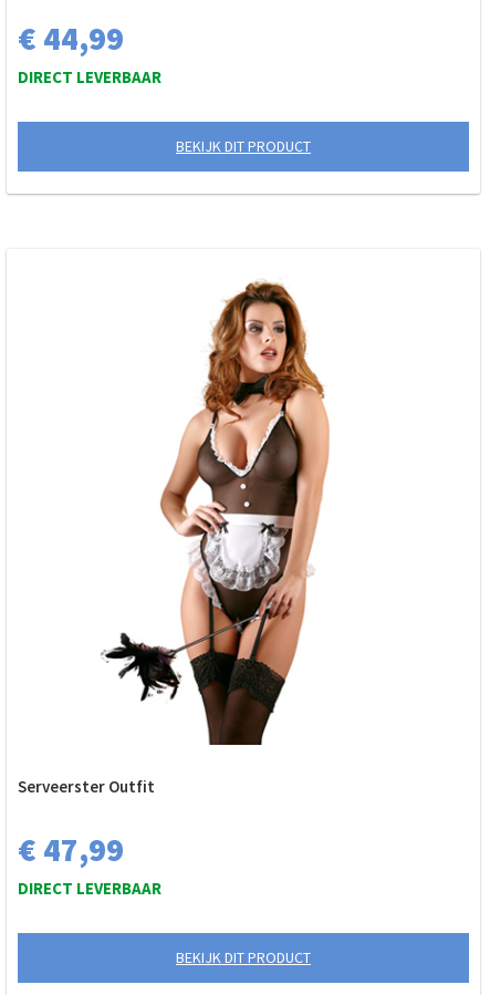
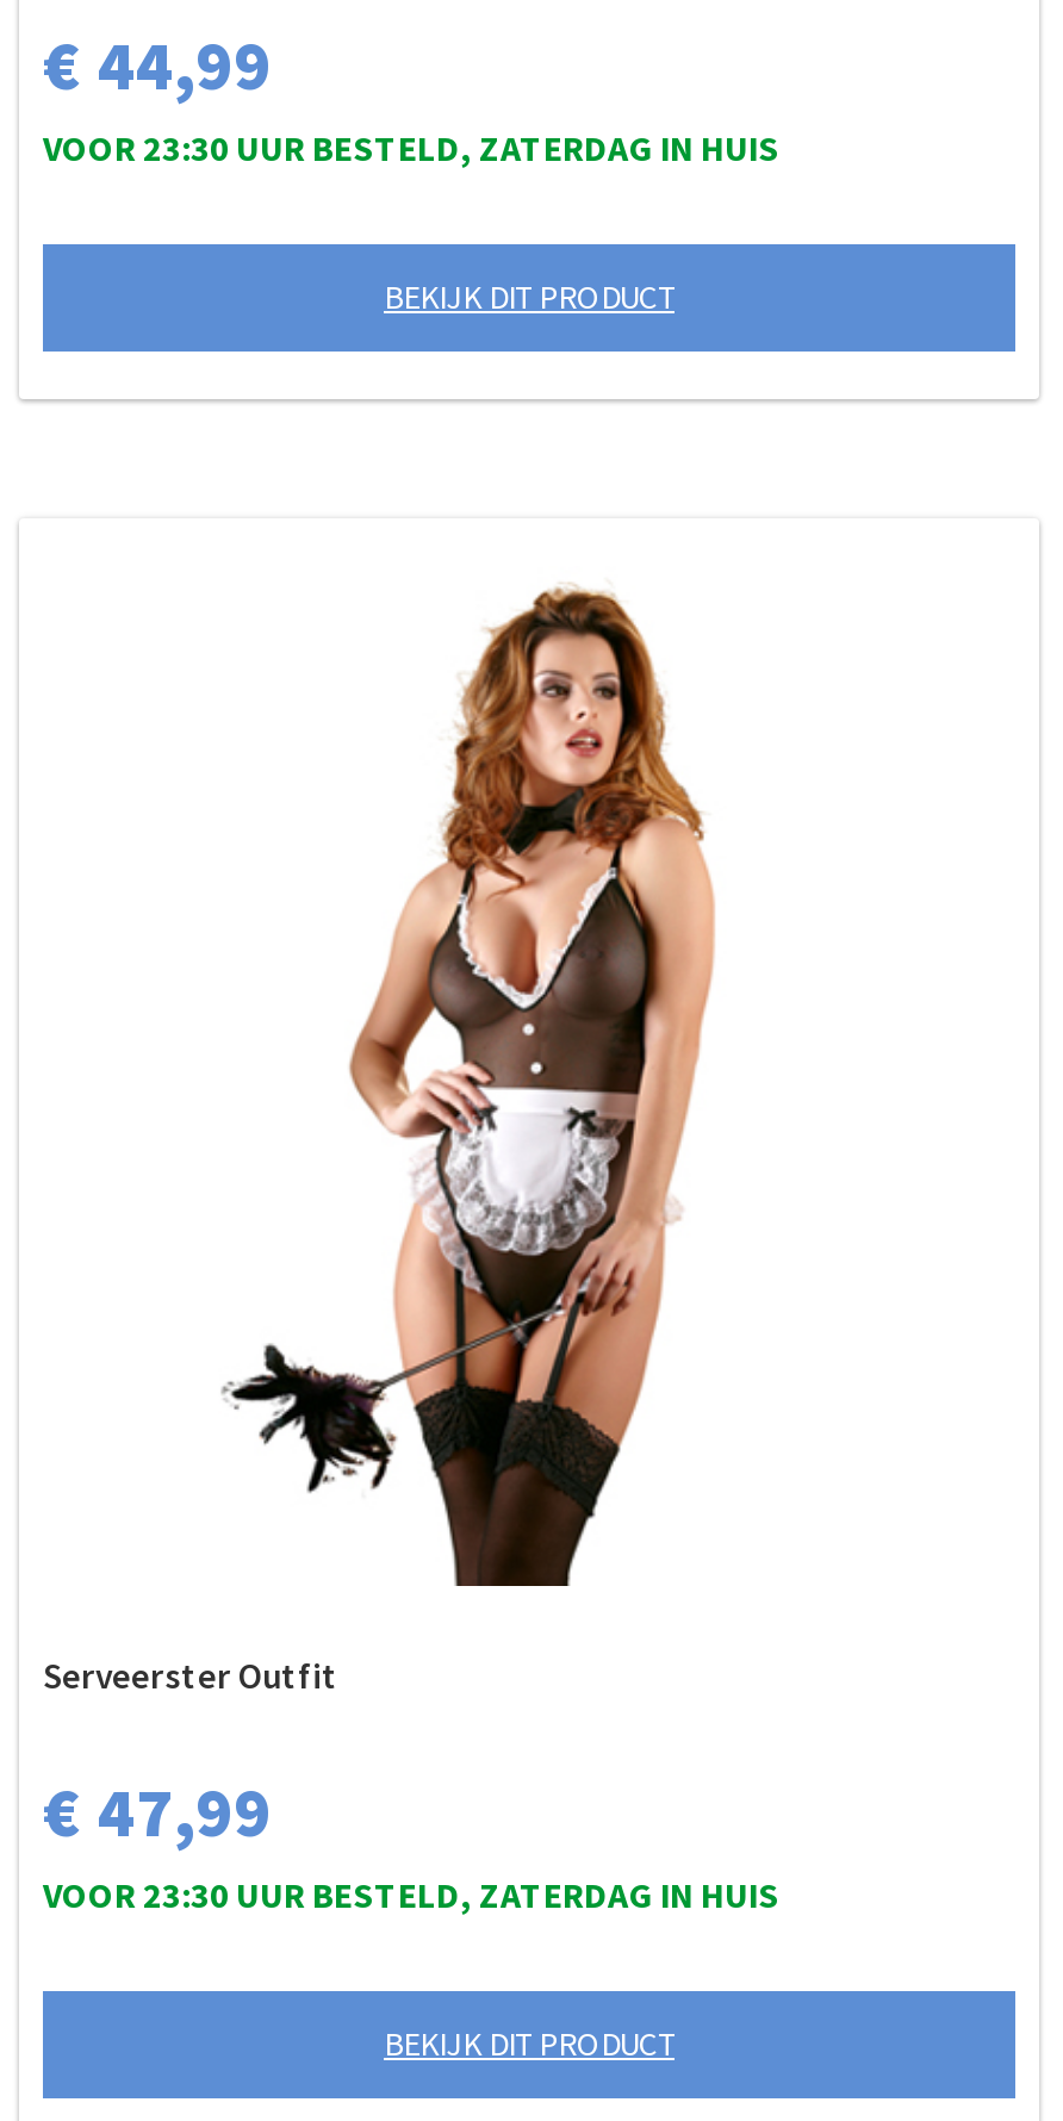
[18,66,161,87] DIRECT LEVERBAAR -> [43,125,779,170] VOOR 23:30 UUR BESTELD, ZATERDAG IN HUIS
[18,878,161,899] DIRECT LEVERBAAR -> [43,1872,779,1917] VOOR 23:30 UUR BESTELD, ZATERDAG IN HUIS

